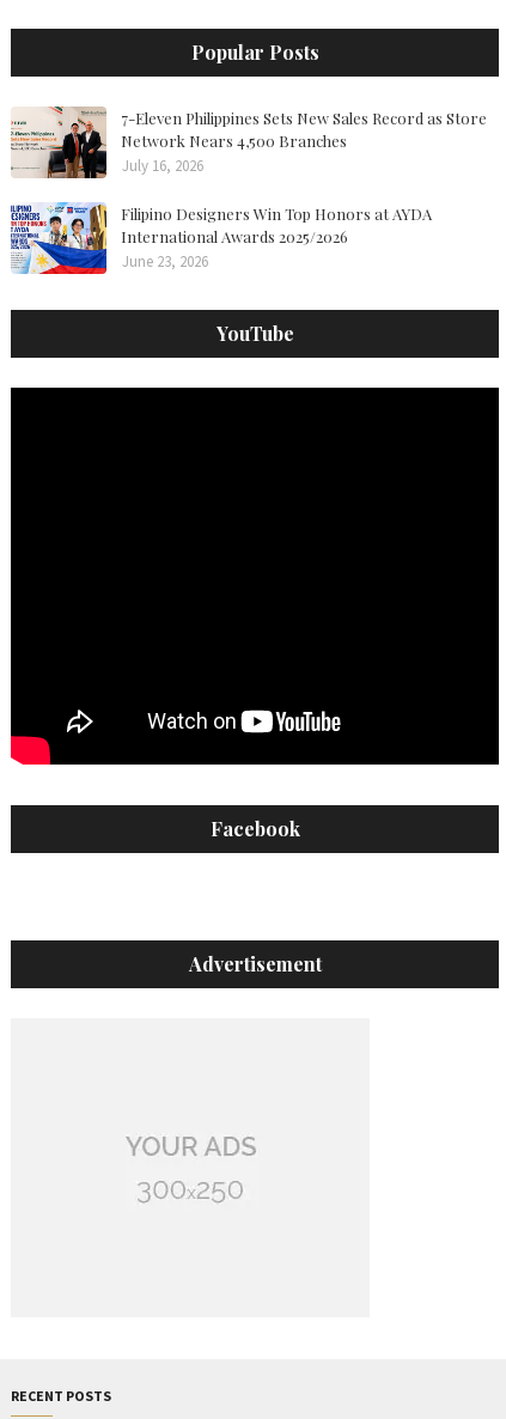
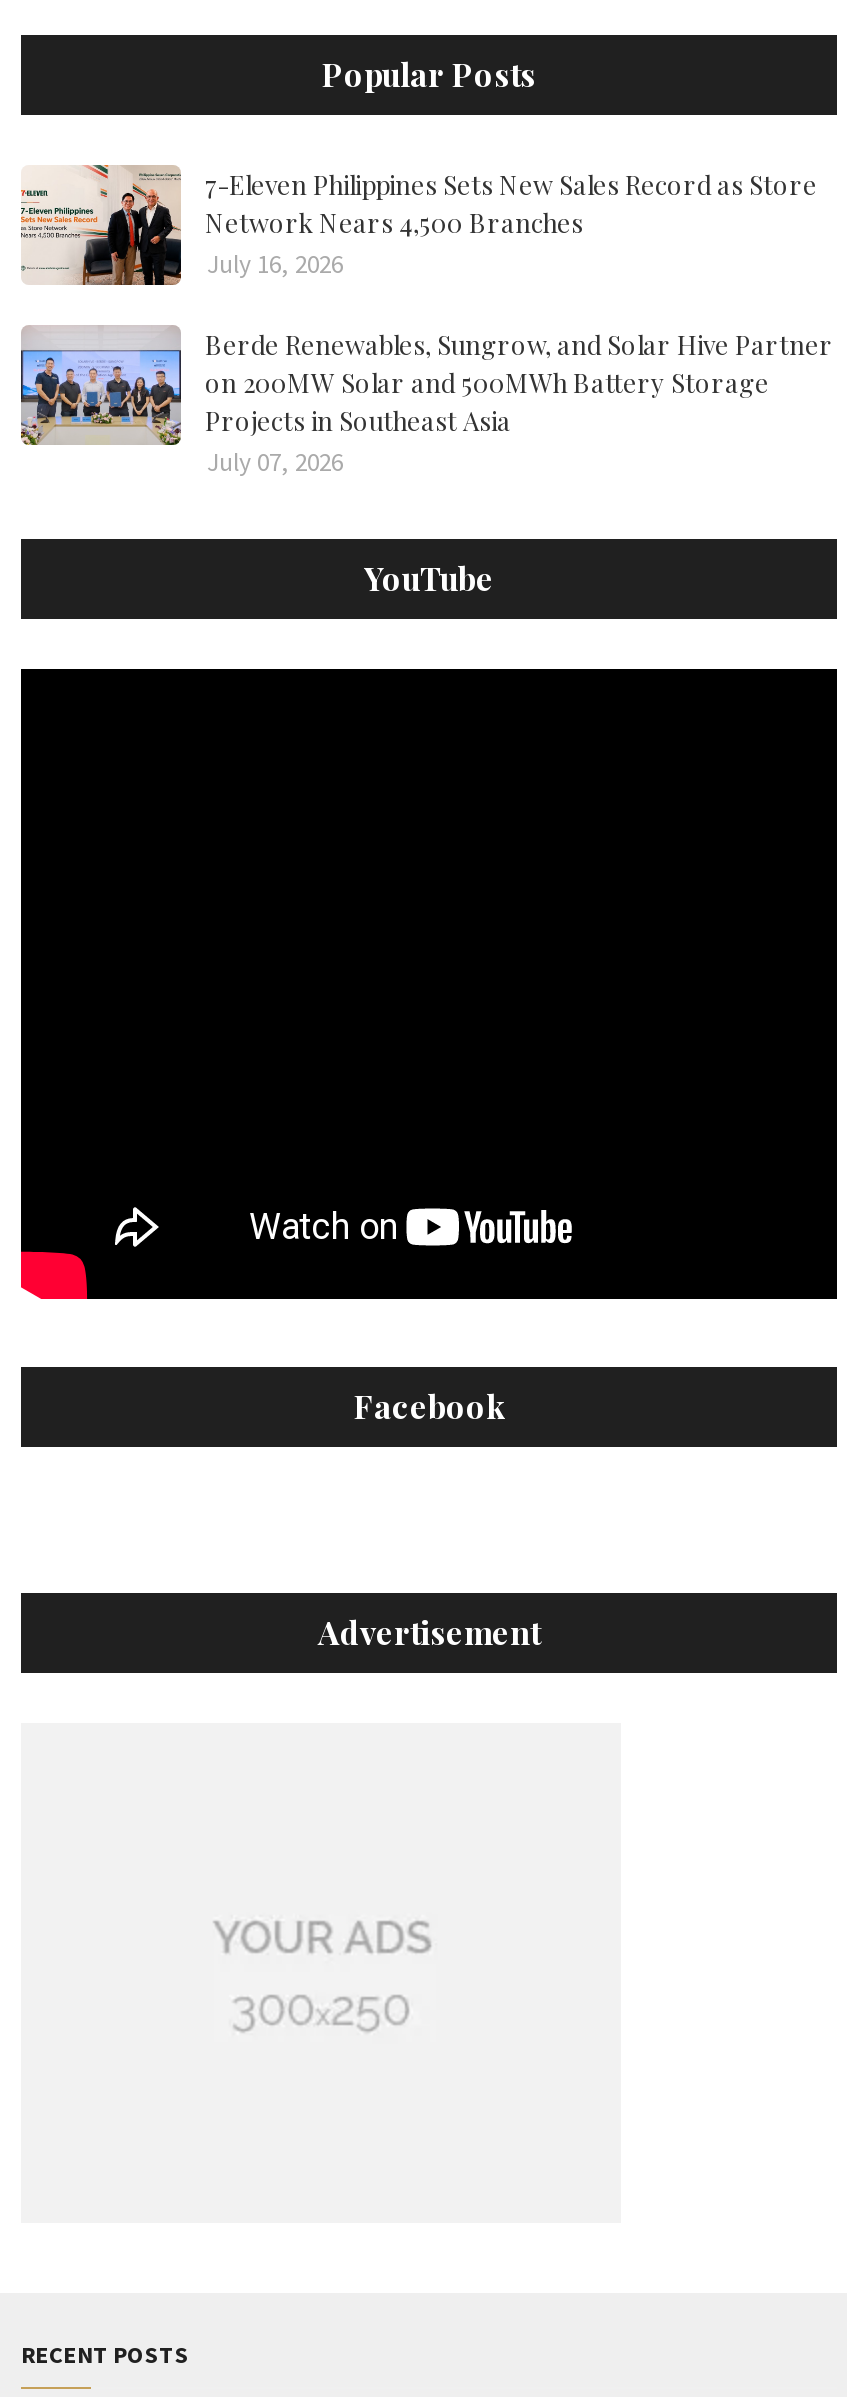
[11,201,432,275] [image] | Filipino Designers Win Top Honors at AYDA | International Awards 2025/2026 | June 23, 2026 -> [21,325,833,478] [image] | Berde Renewables, Sungrow, and Solar Hive Partner | on 200MW Solar and 500MWh Battery Storage | Projects in Southeast Asia | July 07, 2026

